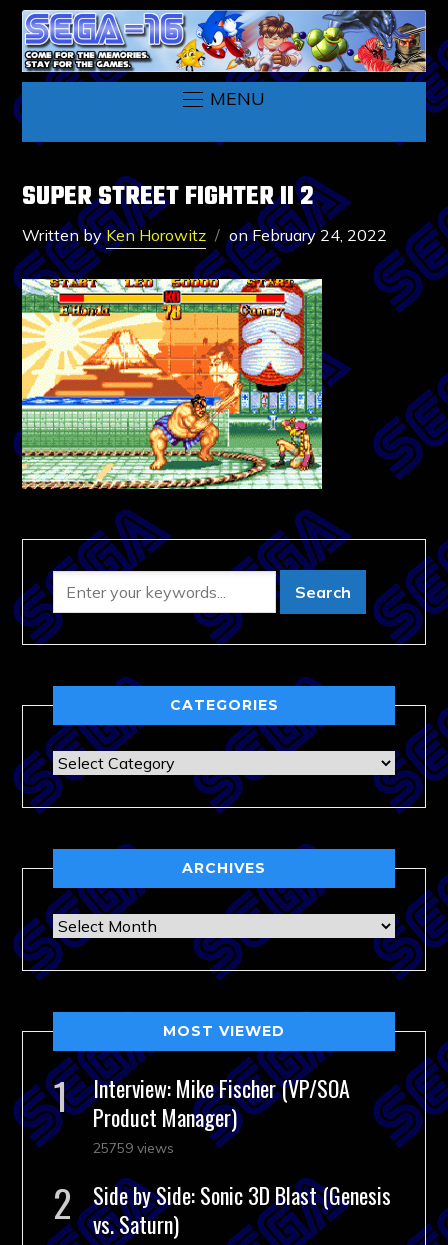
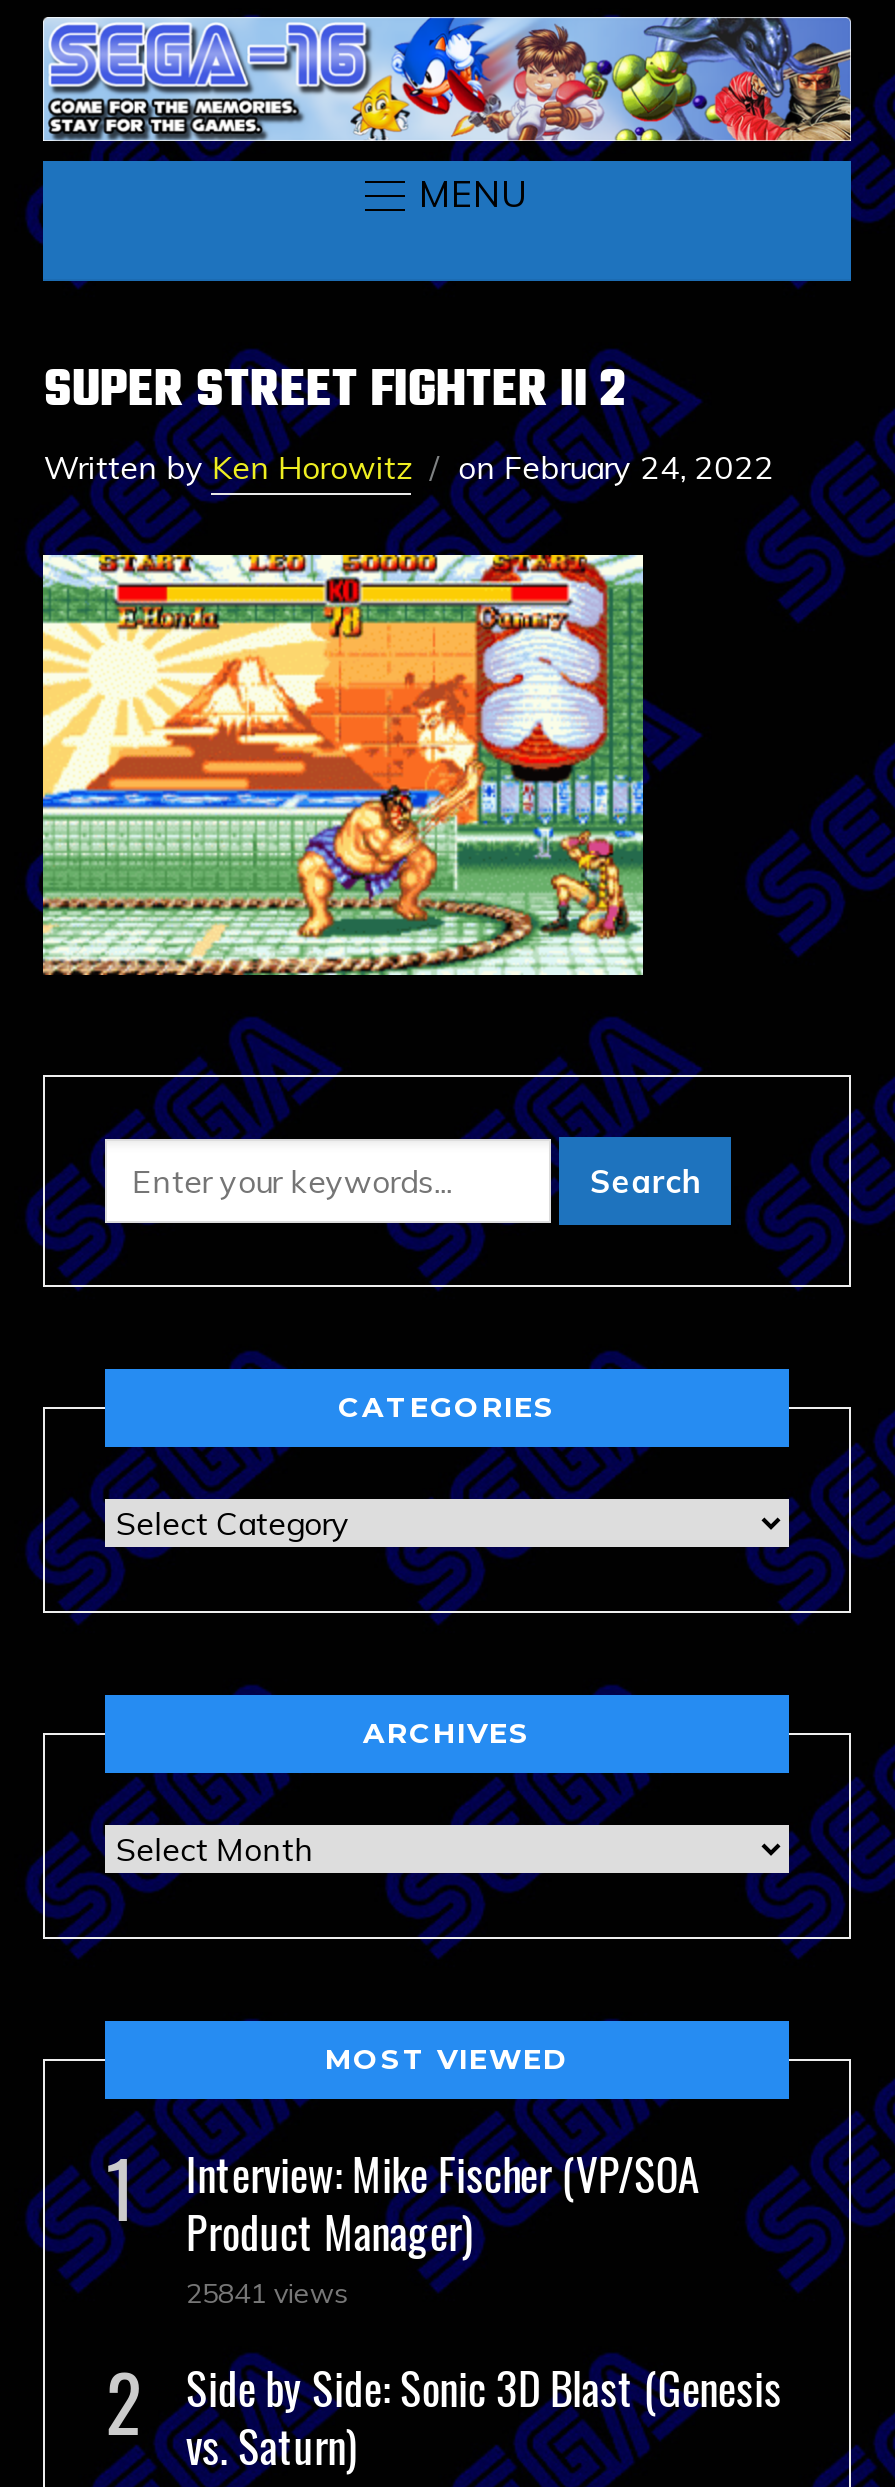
[93,1139,174,1157] 25759 views -> [186,2275,348,2311] 25841 views

